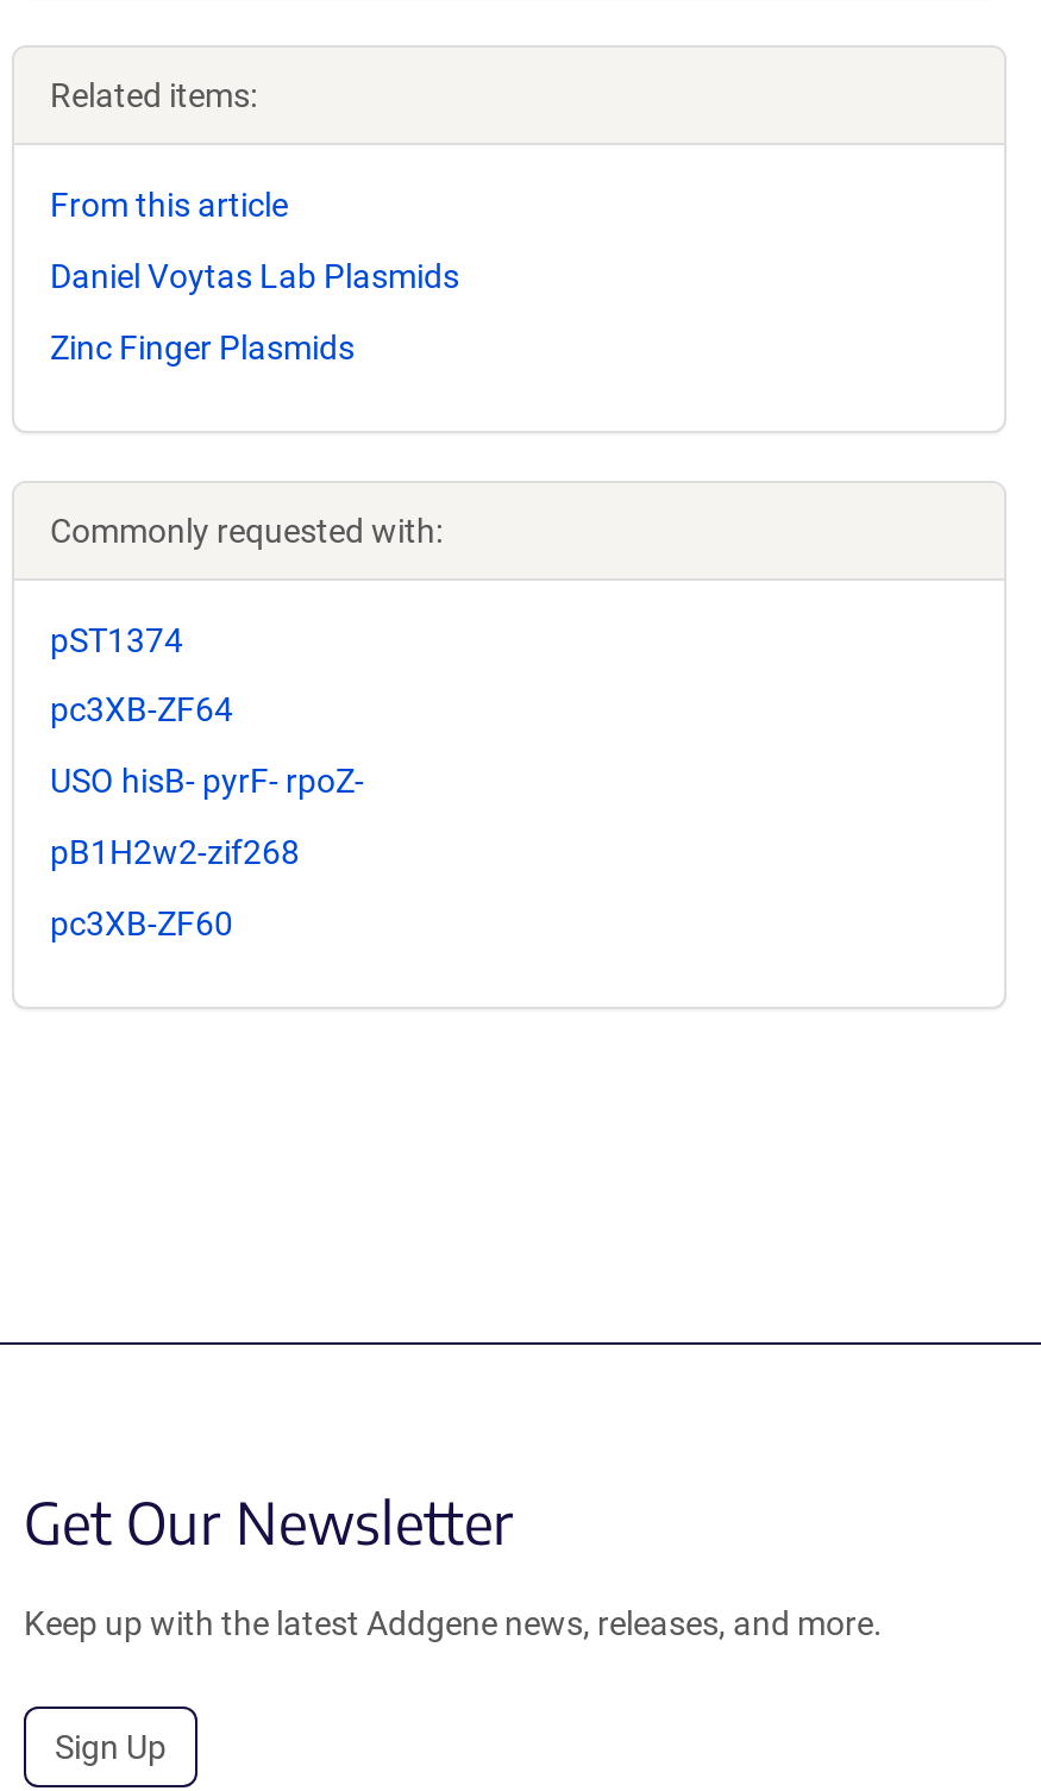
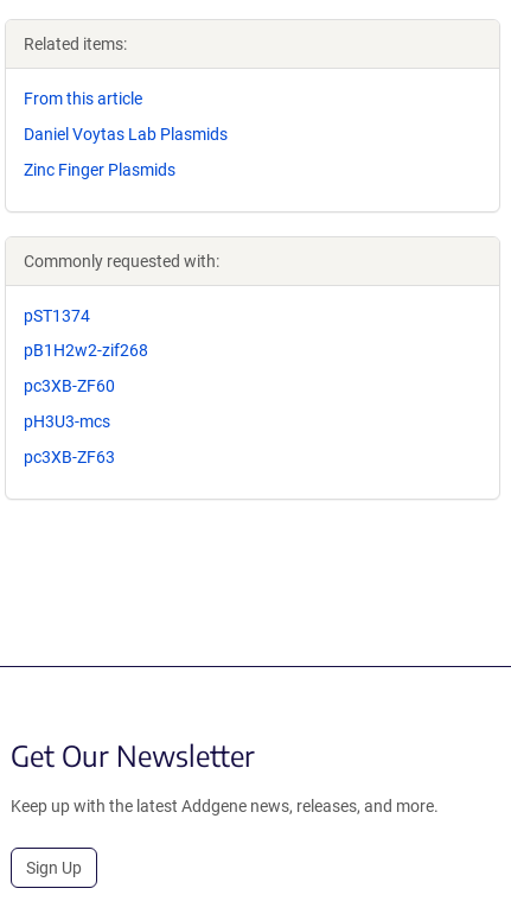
[50,691,364,800] pc3XB-ZF64 | USO hisB- pyrF- rpoZ- -> none
moved [50,833,300,942] -> [24,341,148,396]: pB1H2w2-zif268 | pc3XB-ZF60
none -> [24,412,115,466] pH3U3-mcs | pc3XB-ZF63

